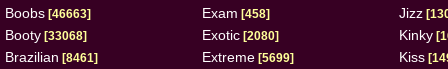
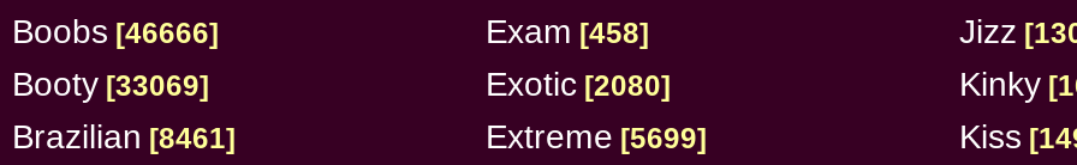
[5,5,91,21] Boobs [46663] -> [12,12,219,50] Boobs [46666]
[5,27,87,43] Booty [33068] -> [12,65,209,103] Booty [33069]

